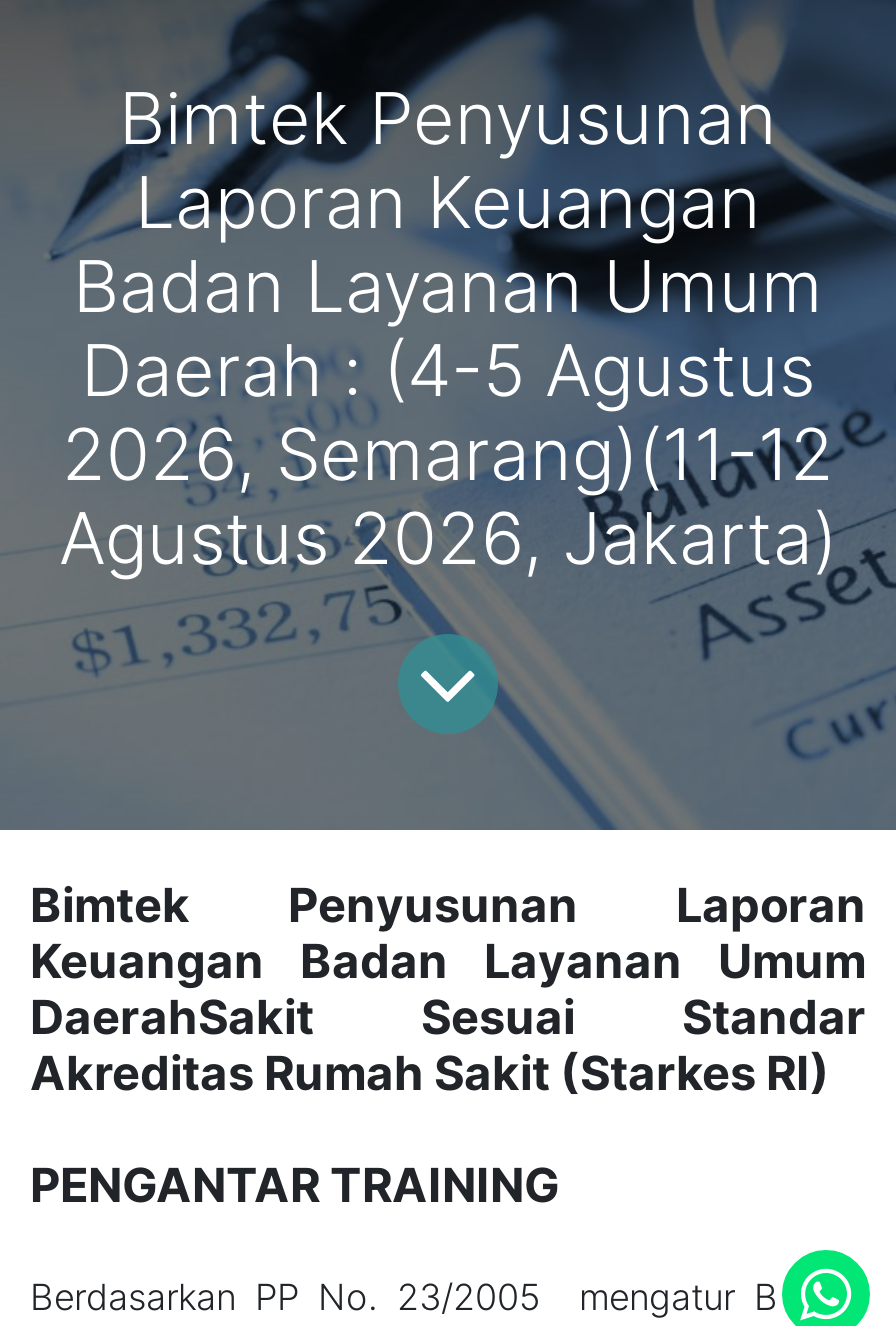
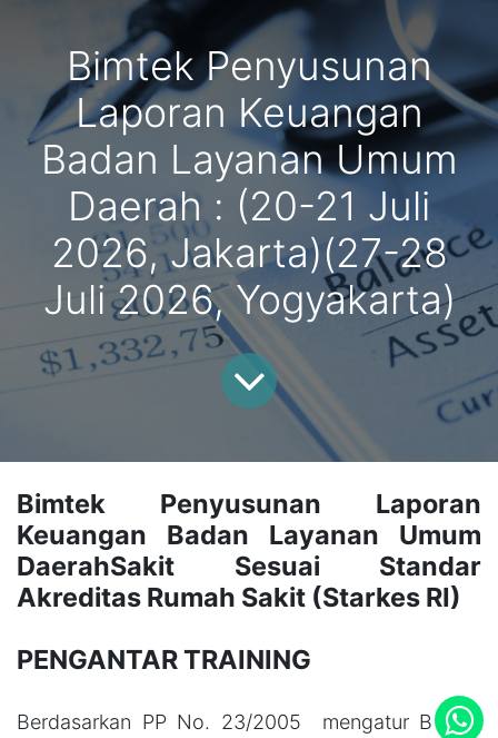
[59,327,837,583] Daerah : (4-5 Agustus | 2026, Semarang)(11-12 | Agustus 2026, Jakarta) -> [43,182,455,324] Daerah : (20-21 Juli | 2026, Jakarta)(27-28 | Juli 2026, Yogyakarta)

